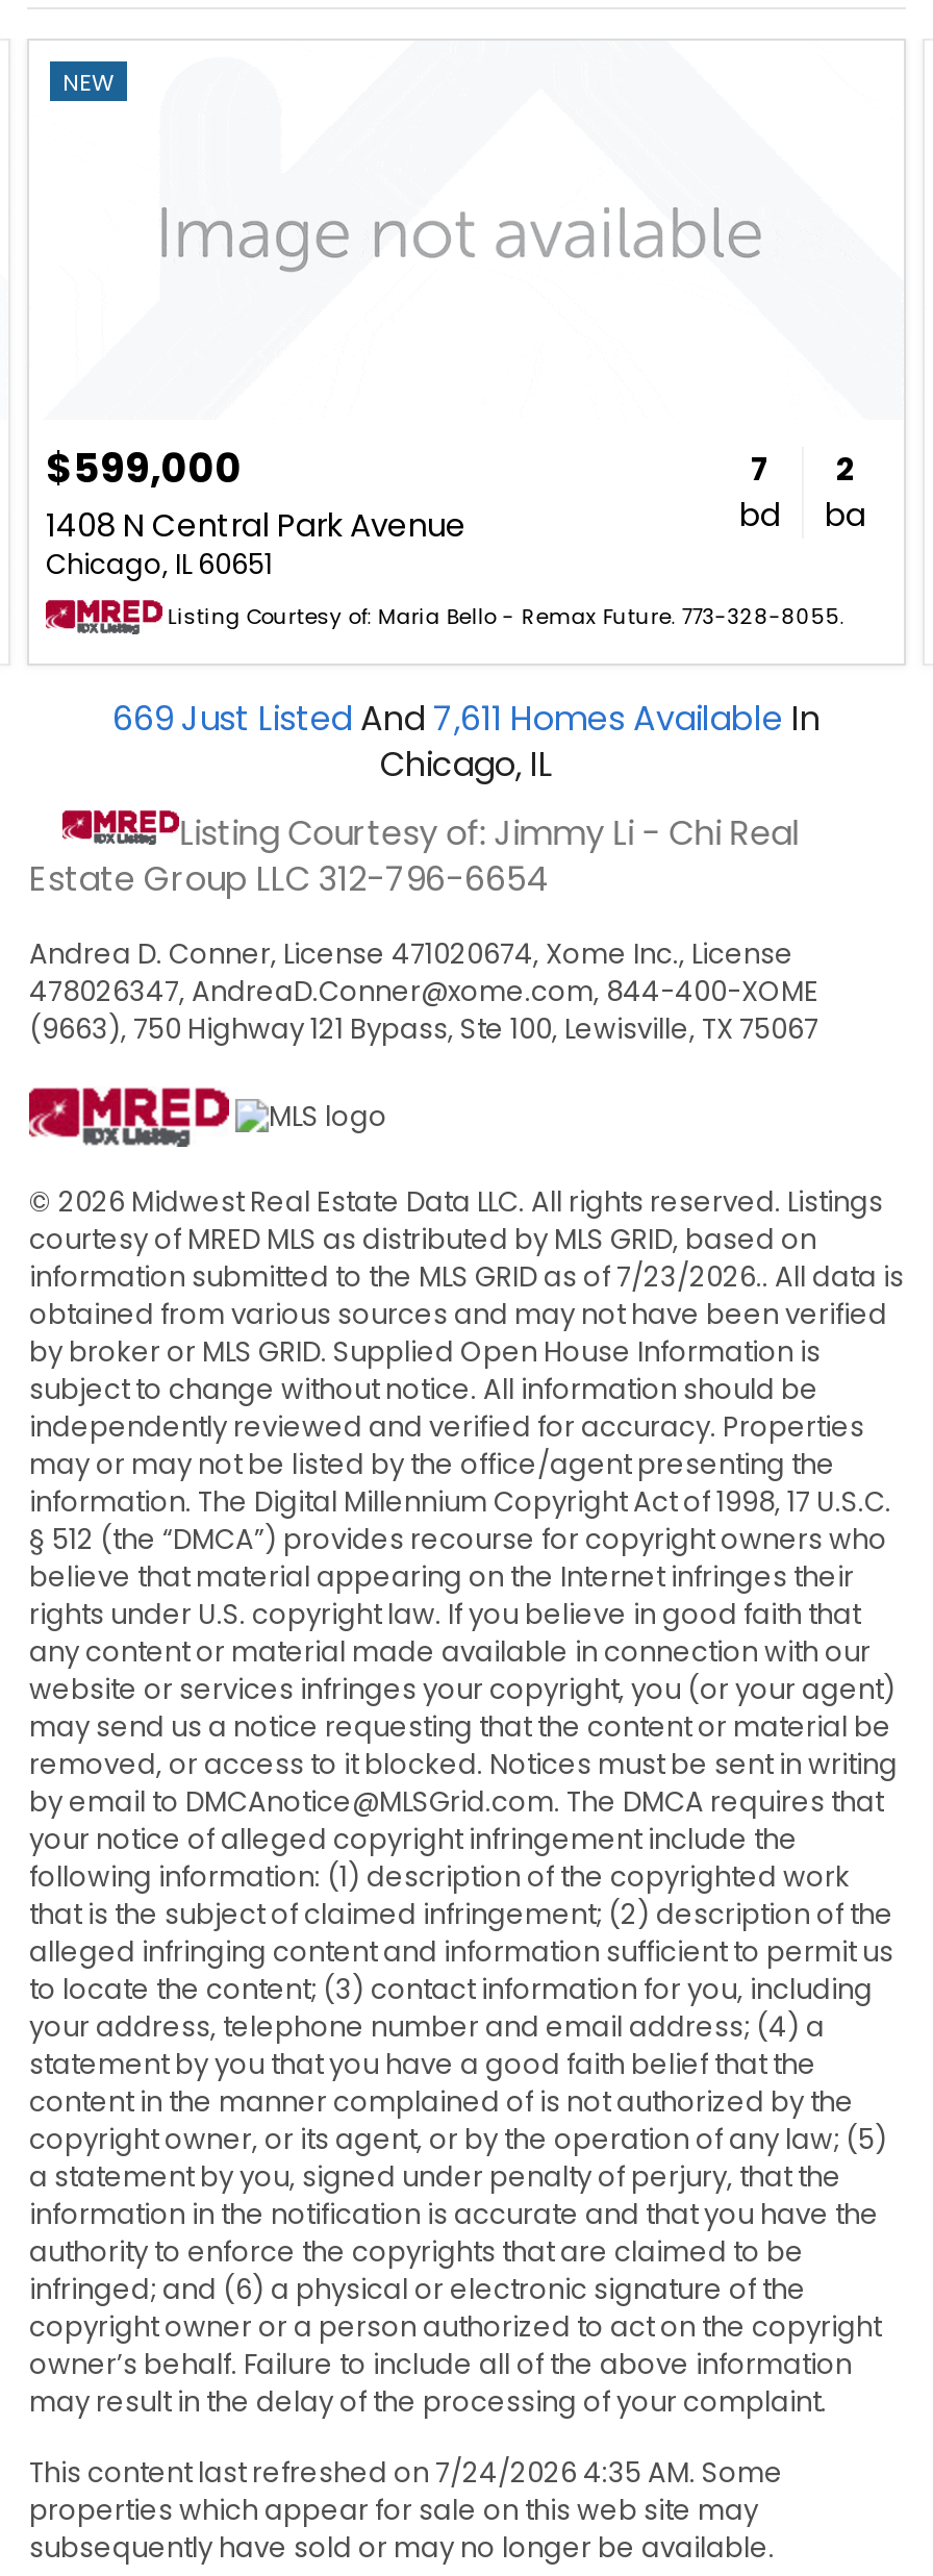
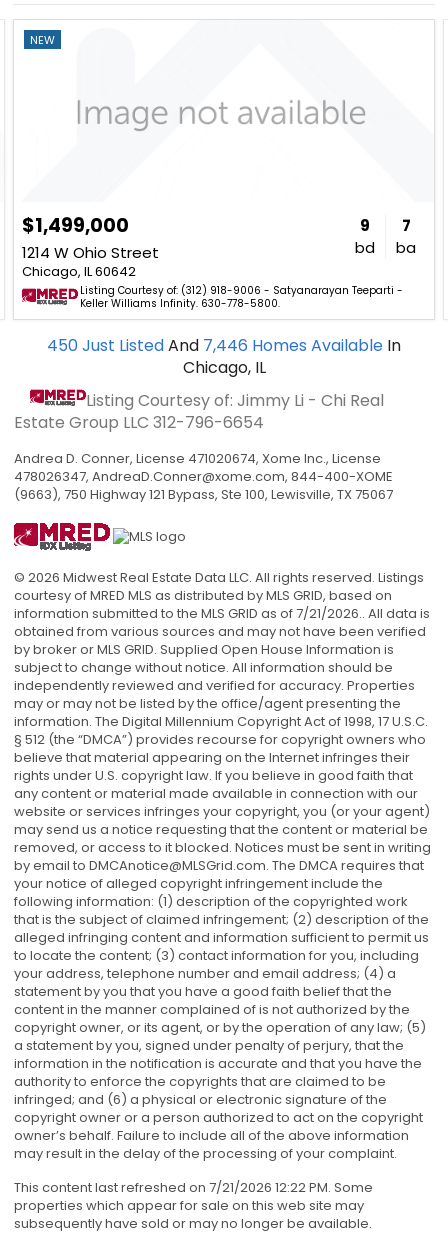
[46,440,466,584] $599,000 | 1408 N Central Park Avenue | Chicago, IL 60651 -> [22,212,159,281] $1,499,000 | 1214 W Ohio Street | Chicago, IL 60642
[751,446,770,490] 7 -> [360,215,370,236] 9
[836,446,855,490] 2 -> [401,215,410,236] 7
[167,601,844,633] Listing Courtesy of: Maria Bello - Remax Future. 773-328-8055. -> [80,283,403,311] Listing Courtesy of: (312) 918-9006 - Satyanarayan Teeparti - | Keller Williams Infinity. 630-778-5800.
[112,694,821,742] 669 Just Listed And 7,611 Homes Available In -> [47,334,401,357] 450 Just Listed And 7,446 Homes Available In
[29,1257,904,1297] information submitted to the MLS GRID as of 7/23/2026.. All data is -> [14,604,430,623] information submitted to the MLS GRID as of 7/21/2026.. All data is
[29,2454,783,2493] This content last refreshed on 7/24/2026 4:35 AM. Some -> [14,1178,373,1197] This content last refreshed on 7/21/2026 12:22 PM. Some

